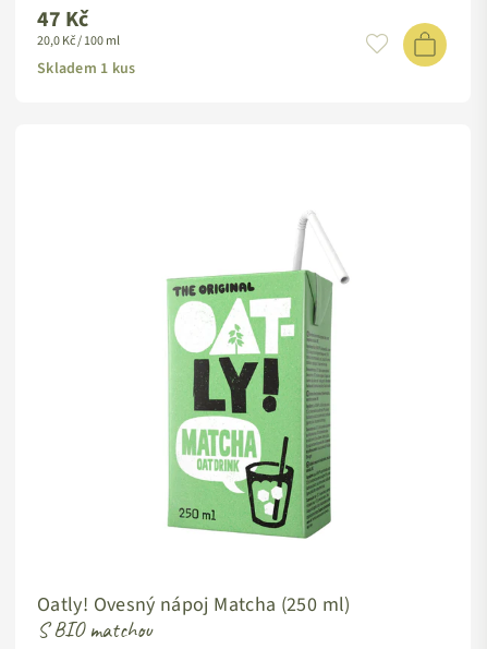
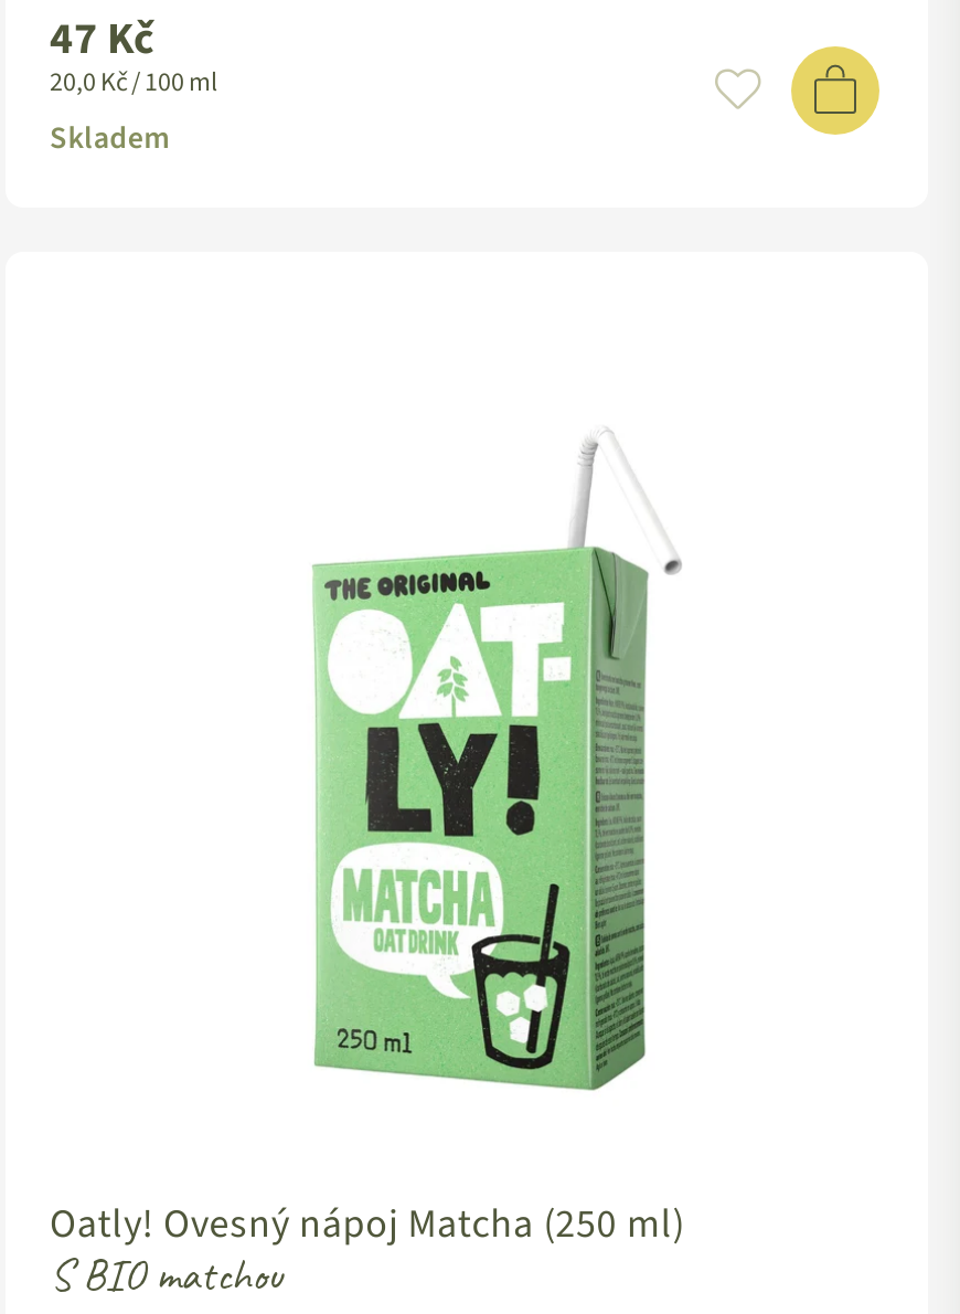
[37,58,136,80] Skladem 1 kus -> [50,117,171,161] Skladem

